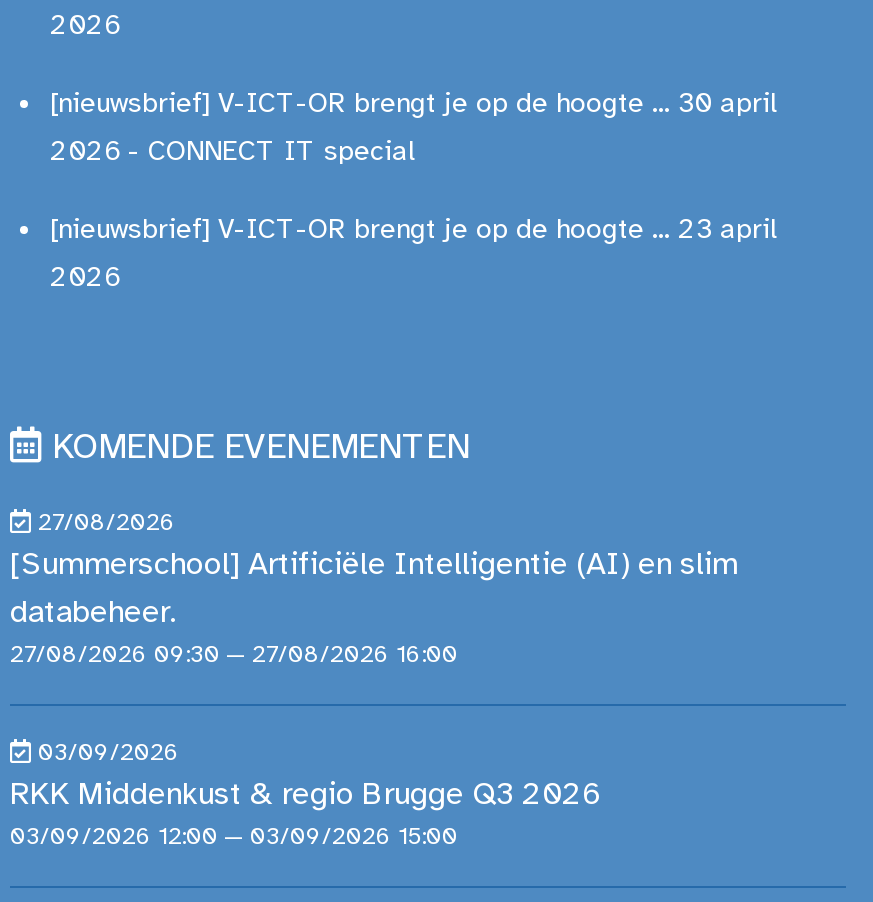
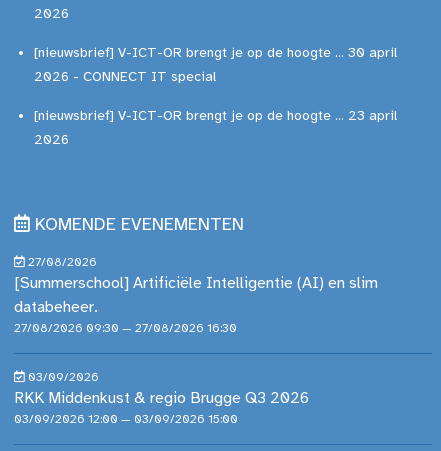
[10,642,458,668] 27/08/2026 09:30 — 27/08/2026 16:00 -> [14,322,237,335] 27/08/2026 09:30 — 27/08/2026 16:30

